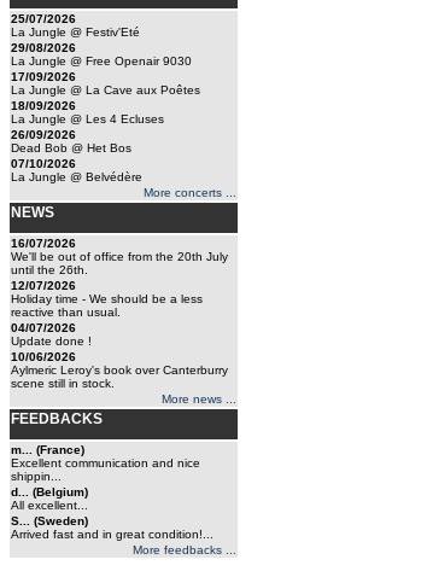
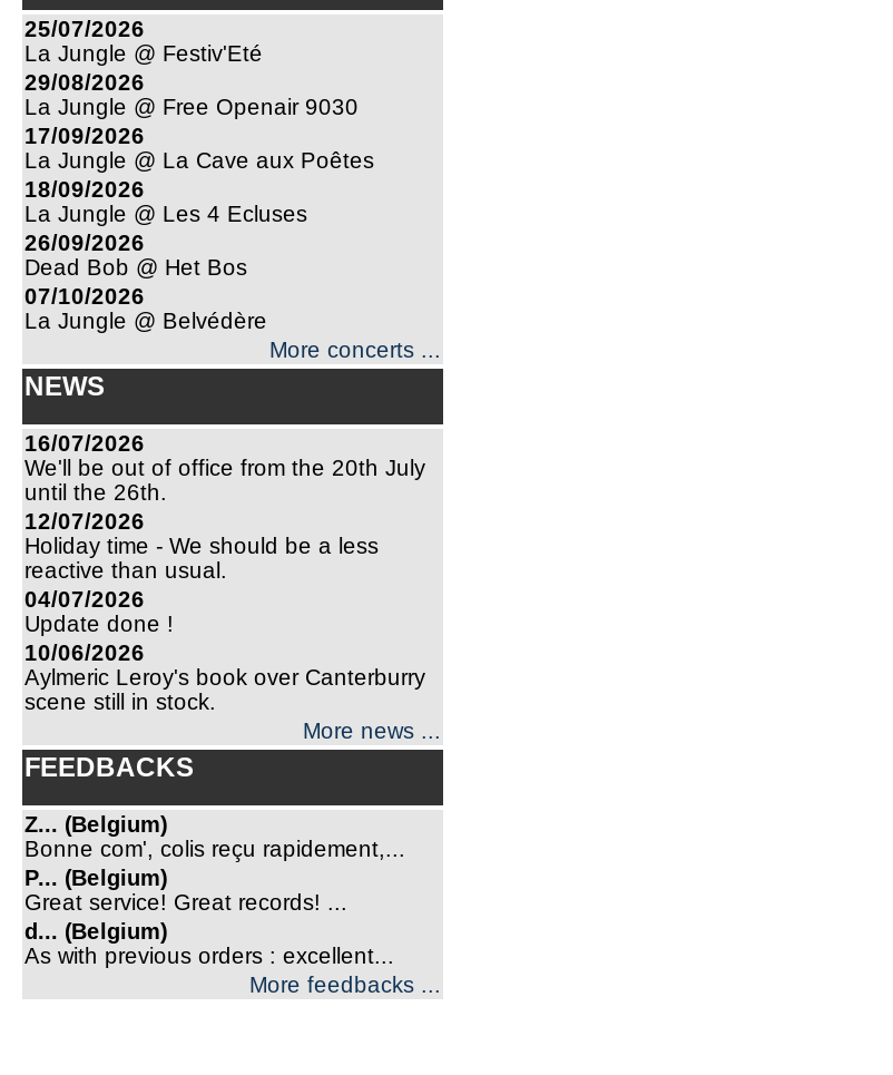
[11,443,200,483] m... (France) | Excellent communication and nice | shippin... -> [24,812,405,915] Z... (Belgium) | Bonne com', colis reçu rapidement,... | P... (Belgium) | Great service! Great records! ...
[11,499,213,541] All excellent... | S... (Sweden) | Arrived fast and in great condition!... -> [24,944,394,968] As with previous orders : excellent...

